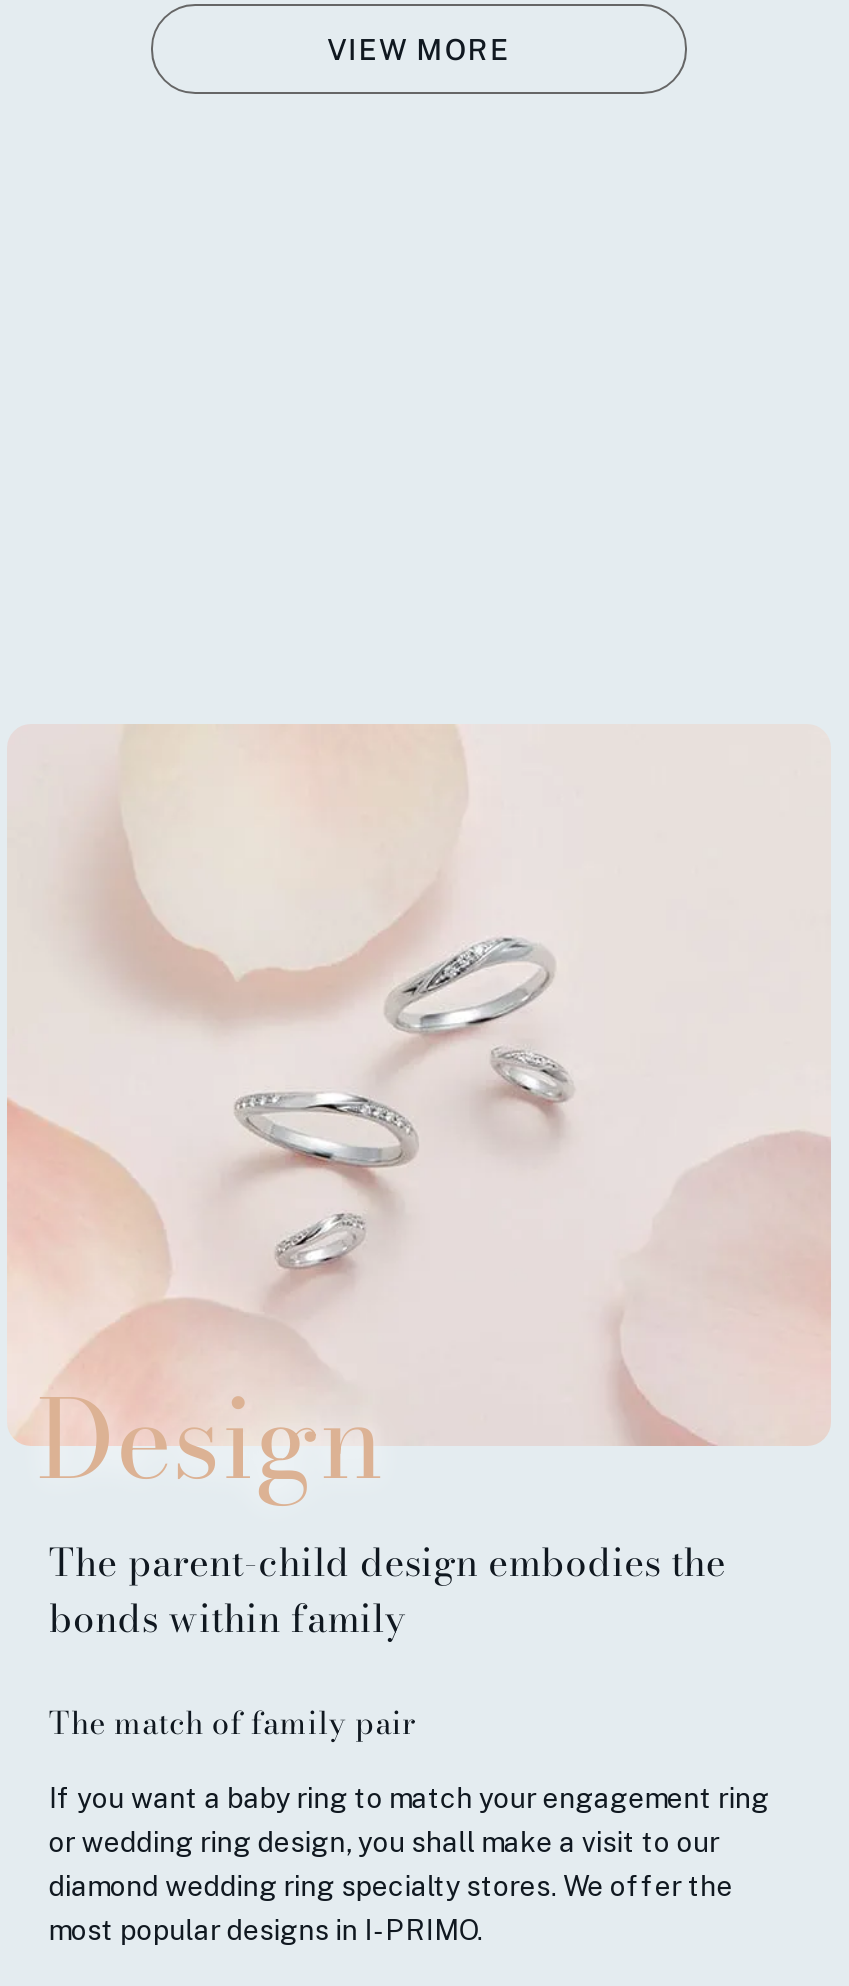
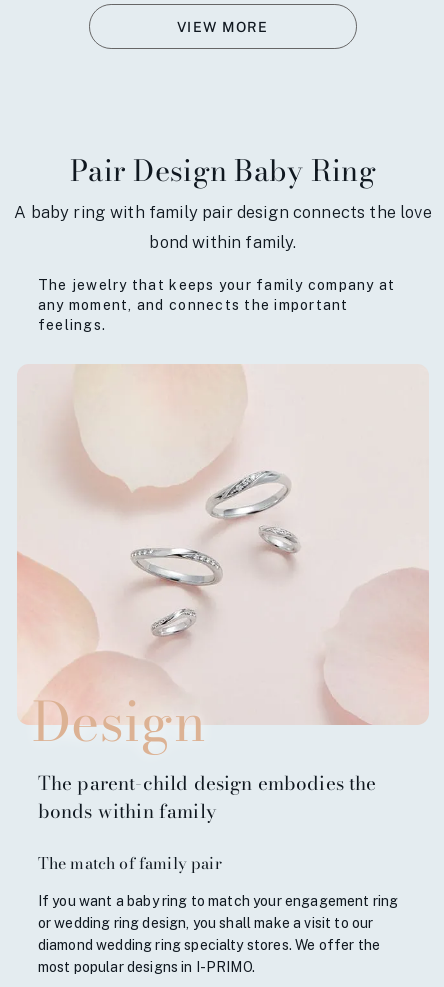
none -> [14,149,432,332] Pair Design Baby Ring | A baby ring with family pair design connects the love | bond within family. | The jewelry that keeps your family company at | any moment, and connects the important | feelings.

